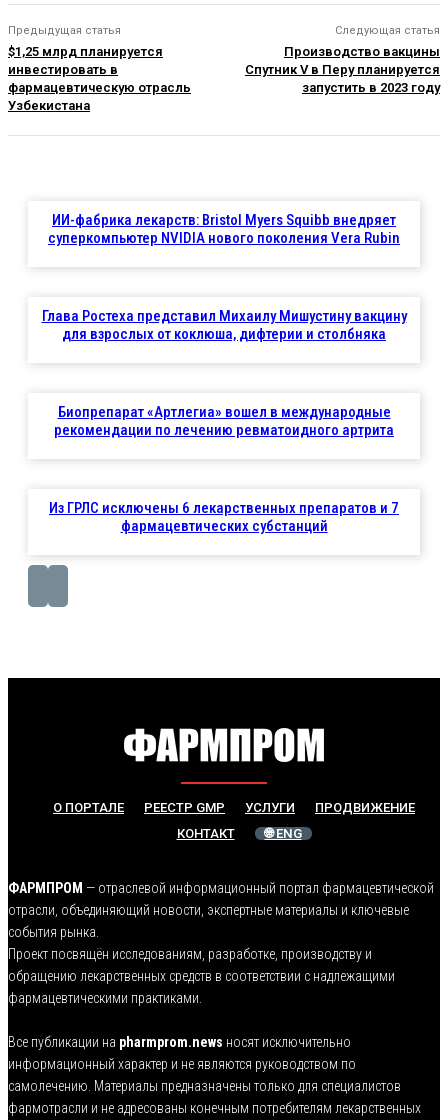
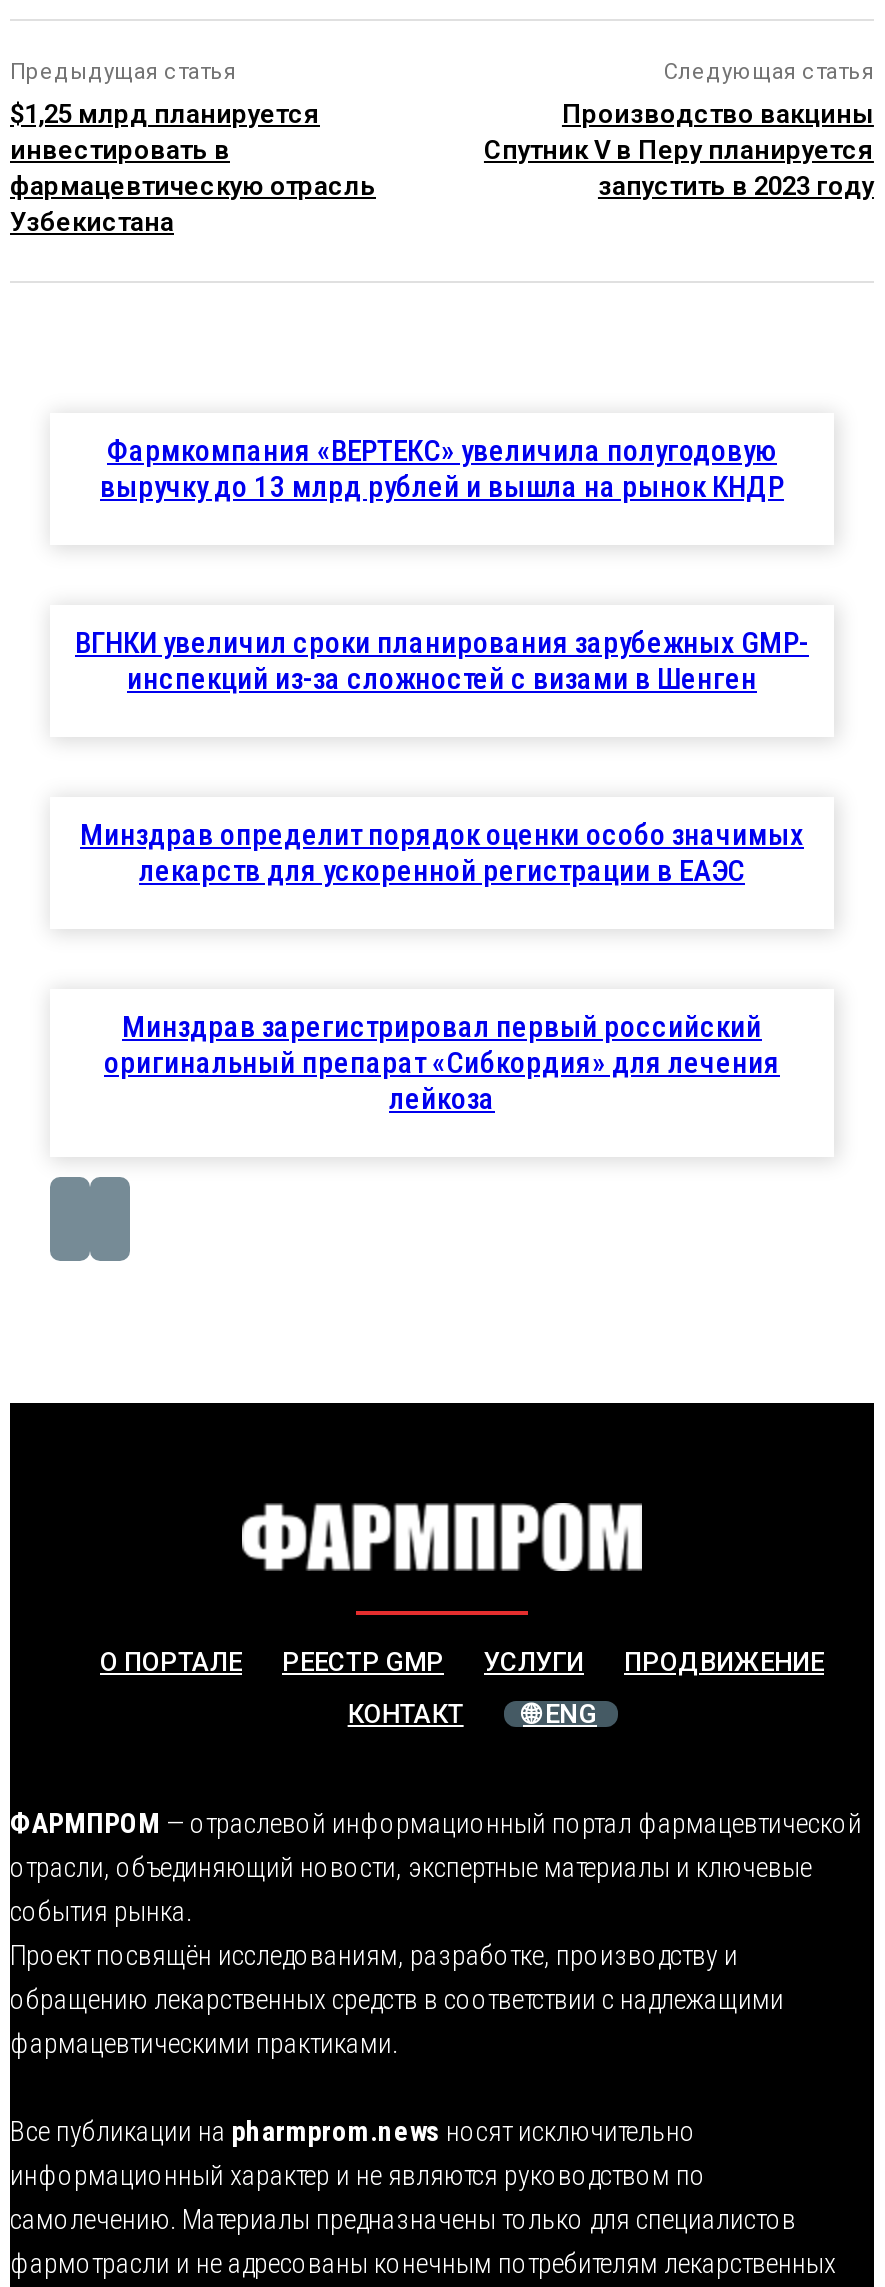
[48,211,400,247] ИИ-фабрика лекарств: Bristol Myers Squibb внедряет | суперкомпьютер NVIDIA нового поколения Vera Rubin -> [100,434,784,506] Фармкомпания «ВЕРТЕКС» увеличила полугодовую | выручку до 13 млрд рублей и вышла на рынок КНДР
[41,307,406,343] Глава Ростеха представил Михаилу Мишустину вакцину | для взрослых от коклюша, дифтерии и столбняка -> [75,626,809,698] ВГНКИ увеличил сроки планирования зарубежных GMP- | инспекций из-за сложностей с визами в Шенген
[54,403,394,439] Биопрепарат «Артлегиа» вошел в международные | рекомендации по лечению ревматоидного артрита -> [80,818,804,890] Минздрав определит порядок оценки особо значимых | лекарств для ускоренной регистрации в ЕАЭС
[49,499,399,535] Из ГРЛС исключены 6 лекарственных препаратов и 7 | фармацевтических субстанций -> [104,1010,780,1118] Минздрав зарегистрировал первый российский | оригинальный препарат «Сибкордия» для лечения | лейкоза

